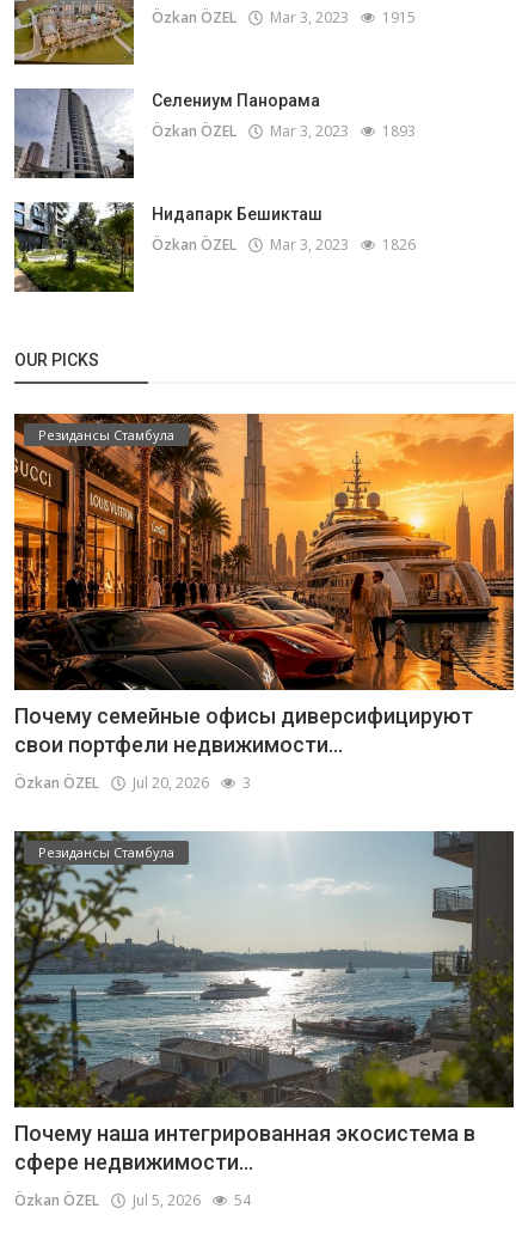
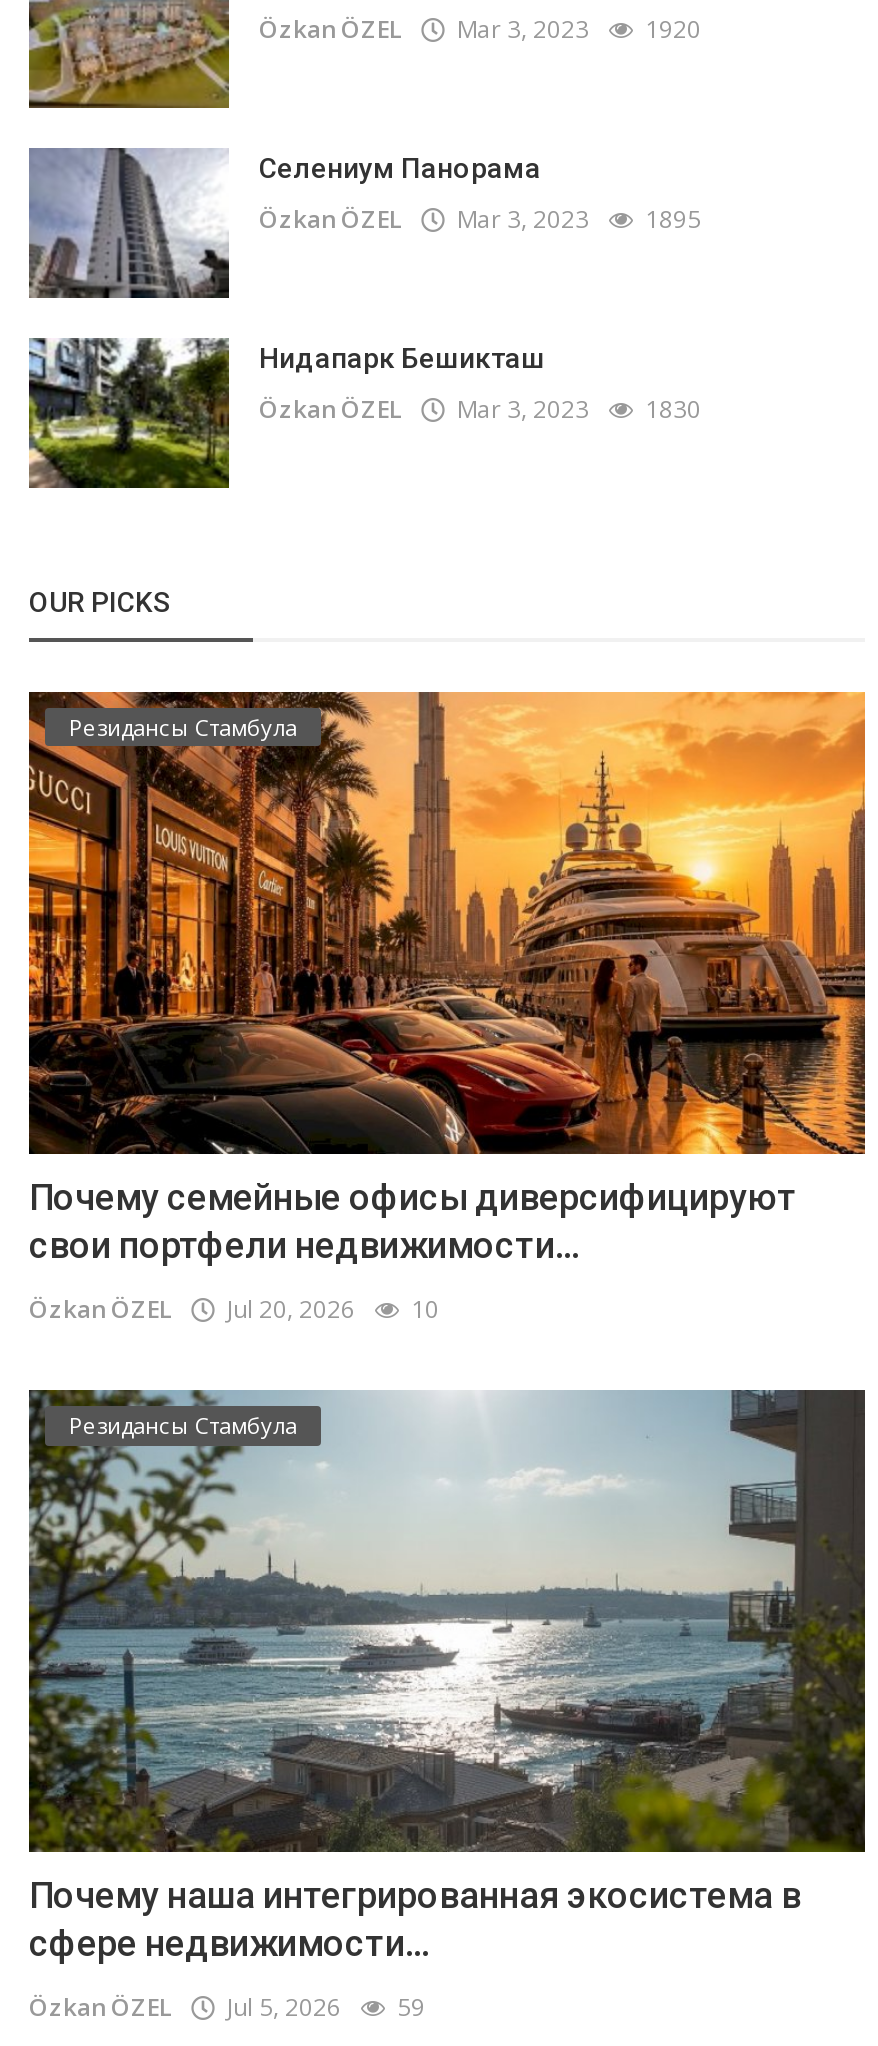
[152,7,416,27] Özkan ÖZEL Mar 3, 2023 1915 -> [259,11,701,45] Özkan ÖZEL Mar 3, 2023 1920
[152,120,416,141] Özkan ÖZEL Mar 3, 2023 1893 -> [259,201,701,235] Özkan ÖZEL Mar 3, 2023 1895
[152,234,416,254] Özkan ÖZEL Mar 3, 2023 1826 -> [259,391,701,425] Özkan ÖZEL Mar 3, 2023 1830
[14,772,251,793] Özkan ÖZEL Jul 20, 2026 3 -> [29,1292,439,1326] Özkan ÖZEL Jul 20, 2026 10
[14,1190,251,1211] Özkan ÖZEL Jul 5, 2026 54 -> [29,1990,425,2024] Özkan ÖZEL Jul 5, 2026 59

